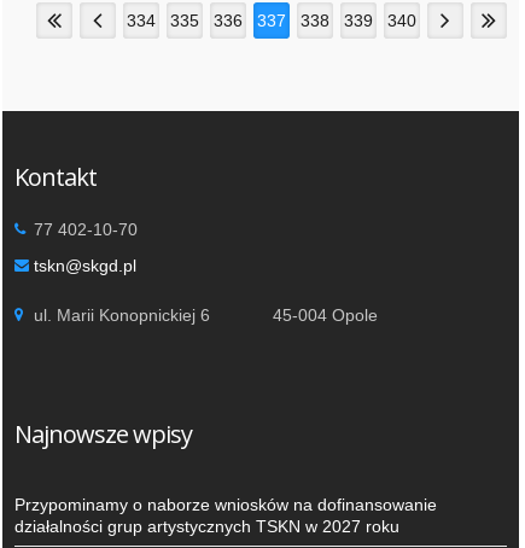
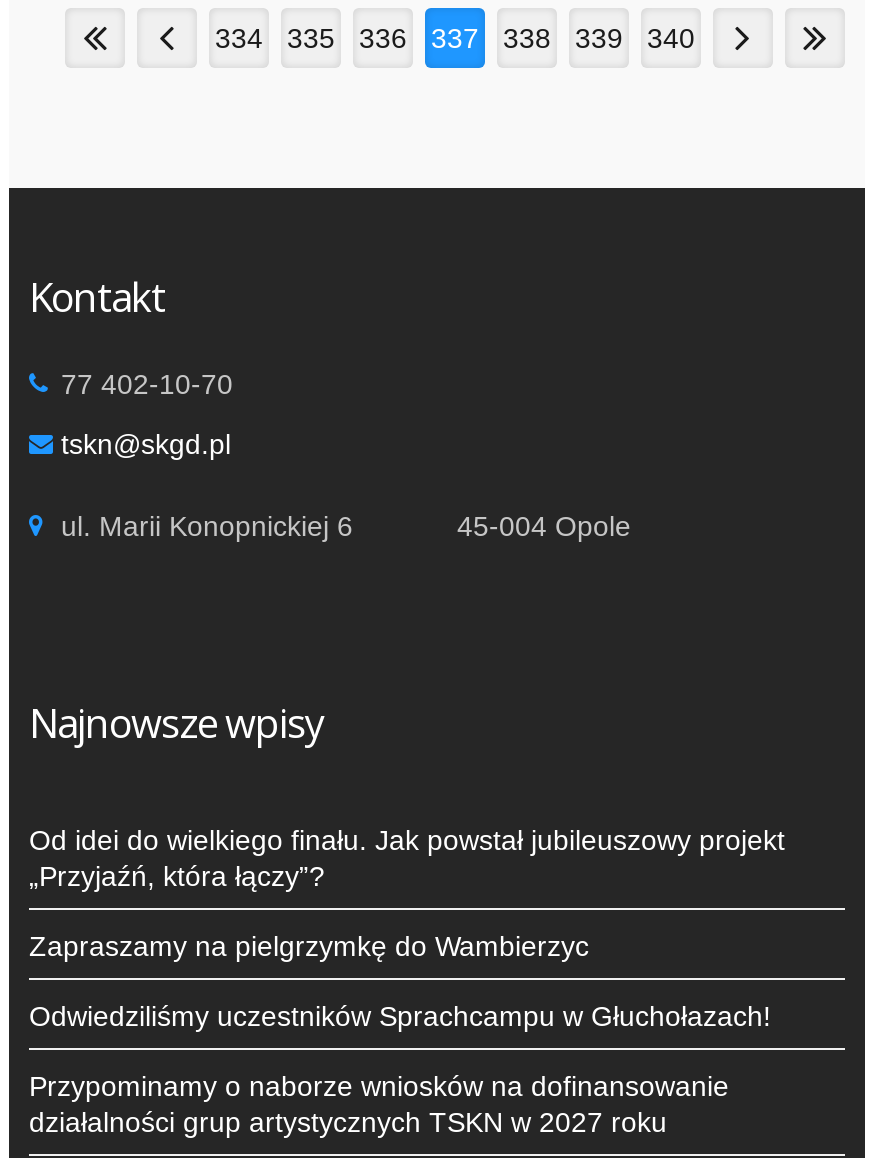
none -> [29,824,785,1032] Od idei do wielkiego finału. Jak powstał jubileuszowy projekt | „Przyjaźń, która łączy”? | Zapraszamy na pielgrzymkę do Wambierzyc | Odwiedziliśmy uczestników Sprachcampu w Głuchołazach!

